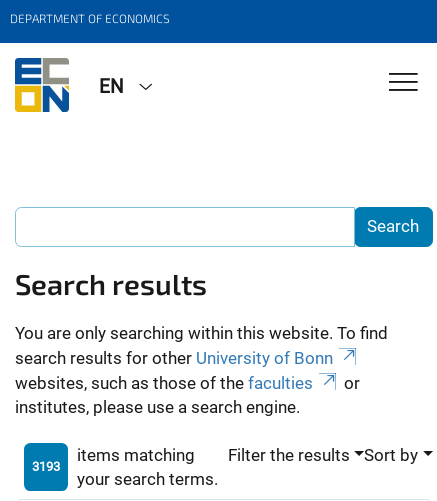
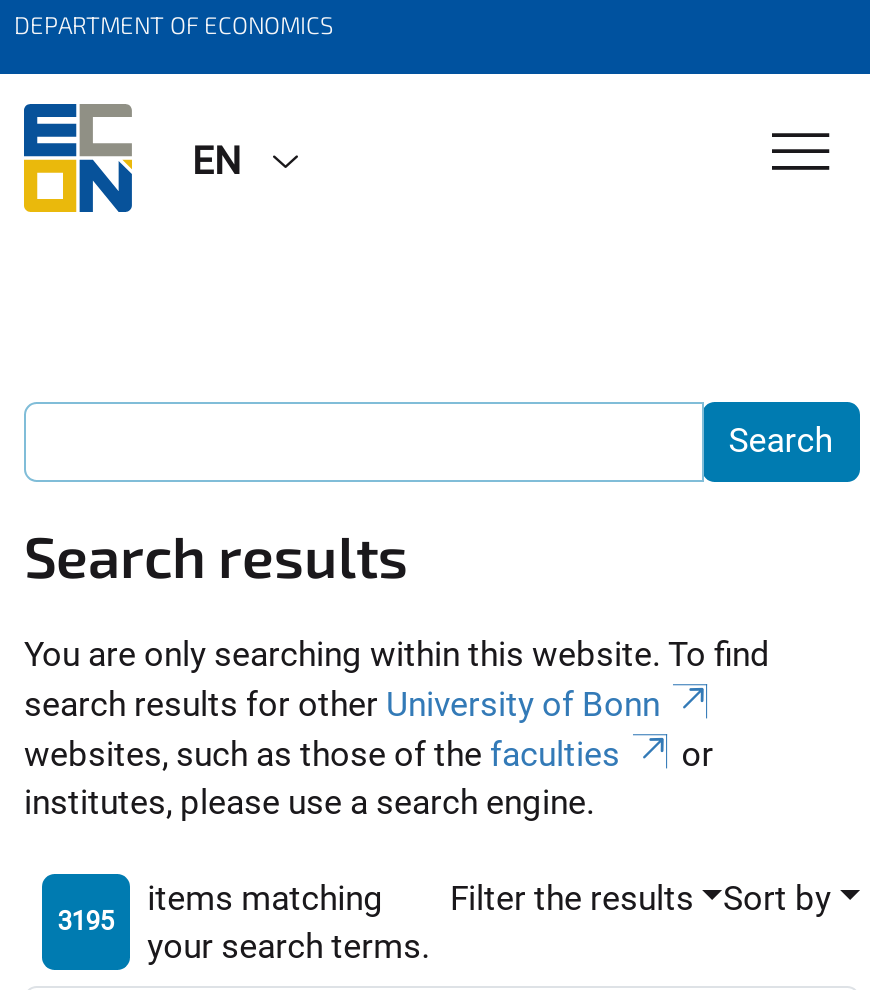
[32,459,60,474] 3193 -> [58,906,114,936] 3195

